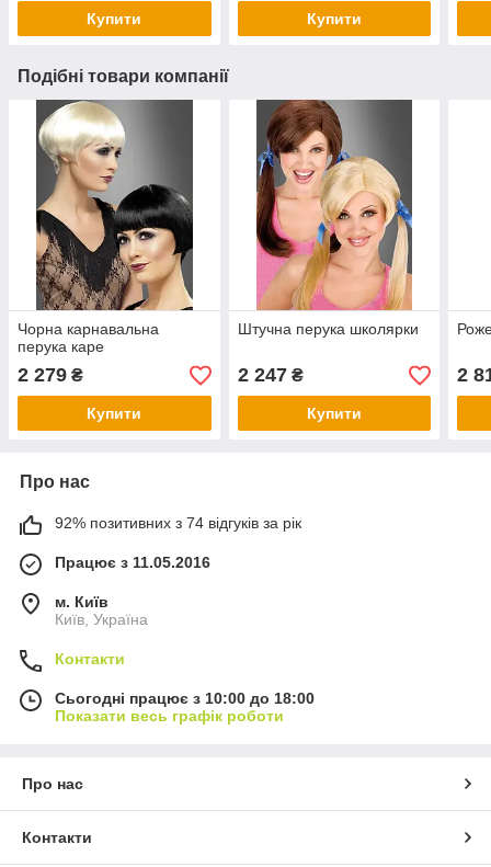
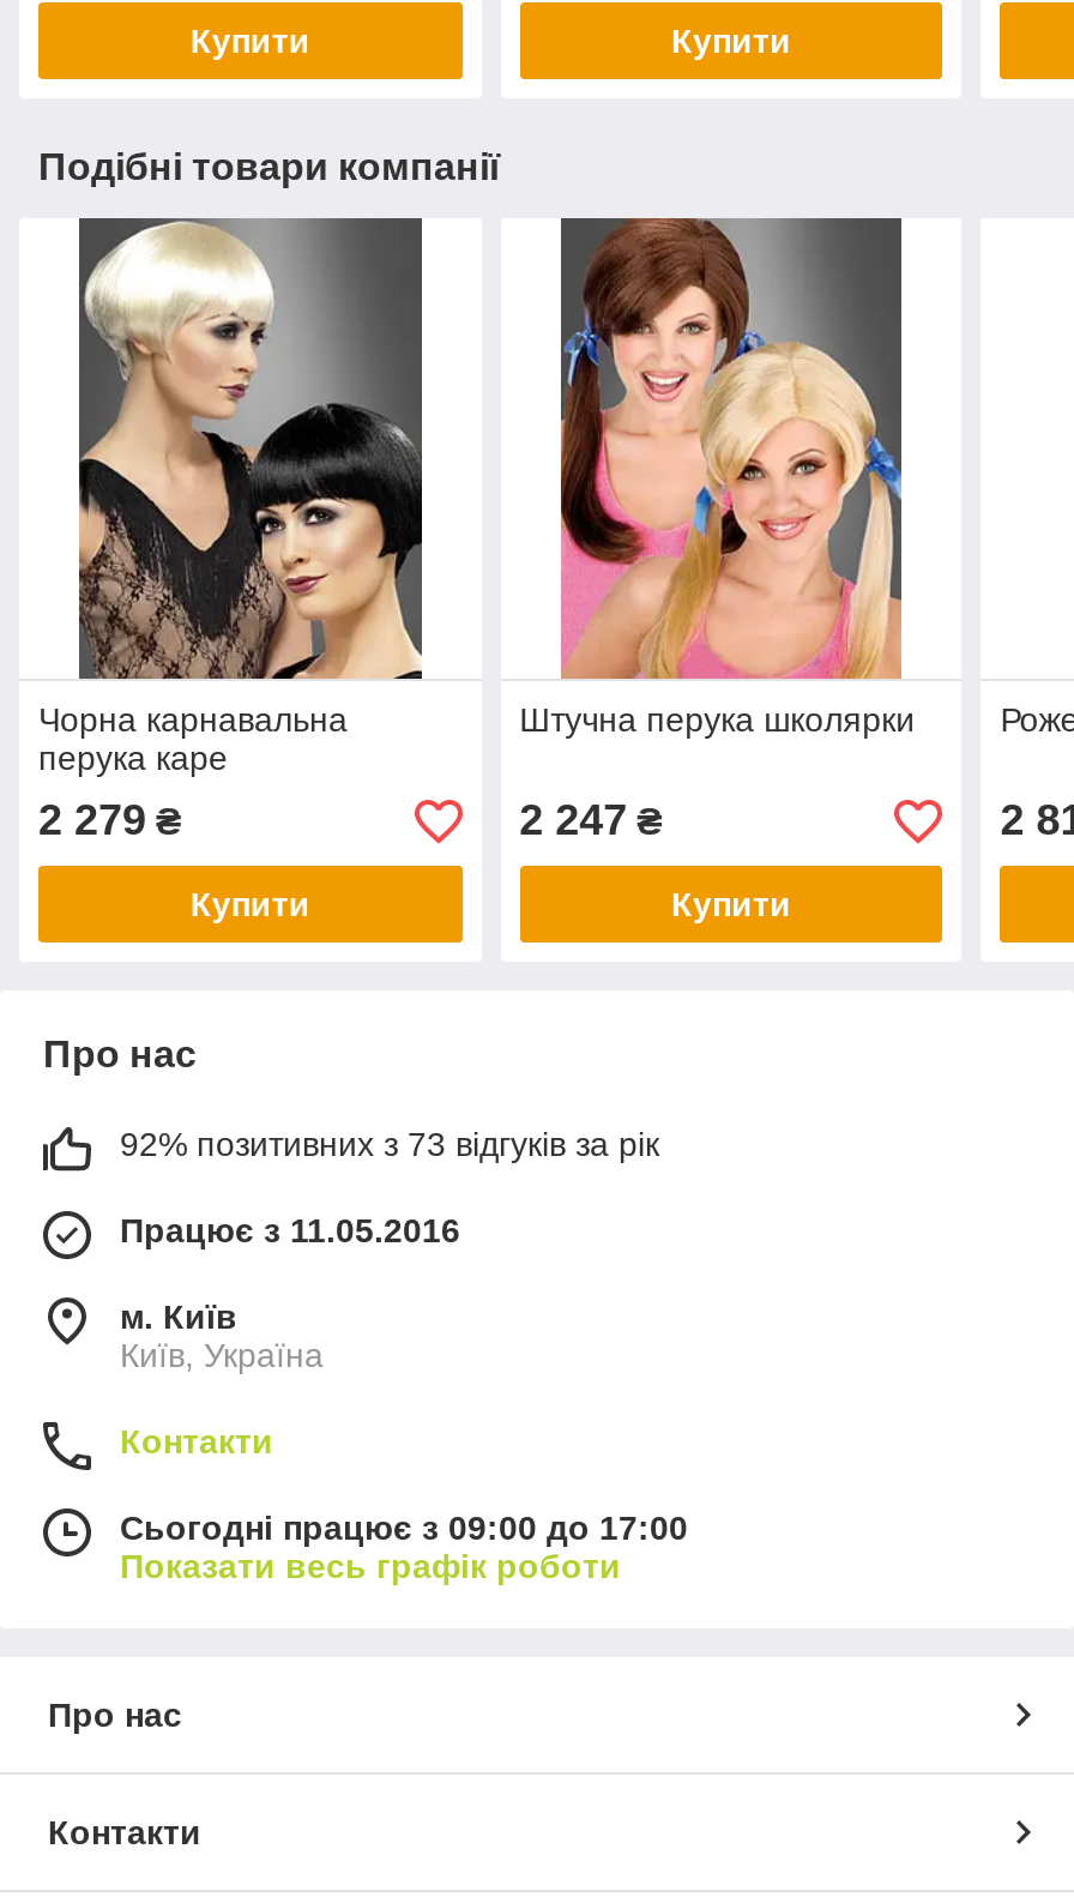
[55,515,301,532] 92% позитивних з 74 відгуків за рік -> [120,1126,659,1164] 92% позитивних з 73 відгуків за рік
[55,690,315,708] Сьогодні працює з 10:00 до 18:00 -> [120,1510,688,1548] Сьогодні працює з 09:00 до 17:00

